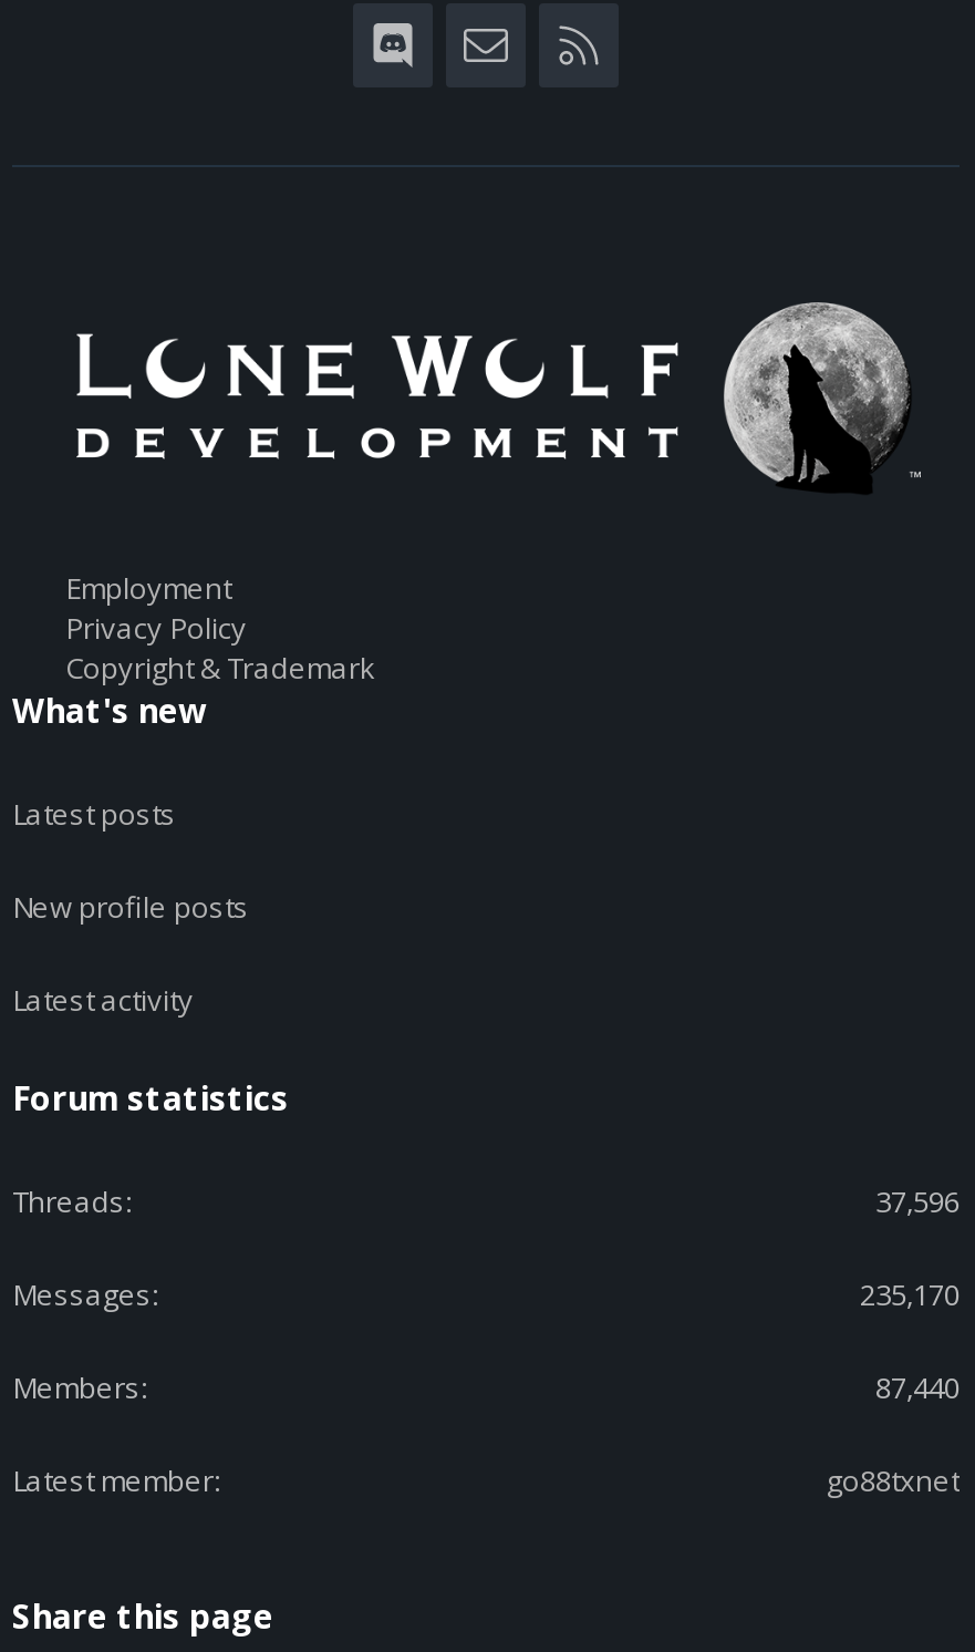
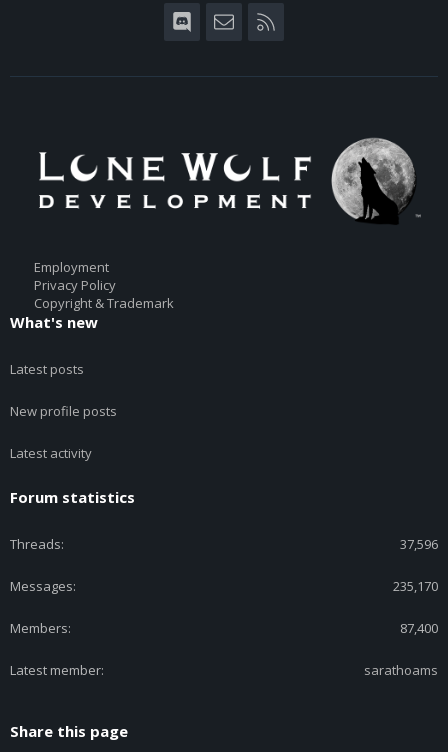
[875,1367,960,1406] 87,440 -> [400,619,438,637] 87,400
[827,1460,960,1499] go88txnet -> [364,661,438,679] sarathoams

